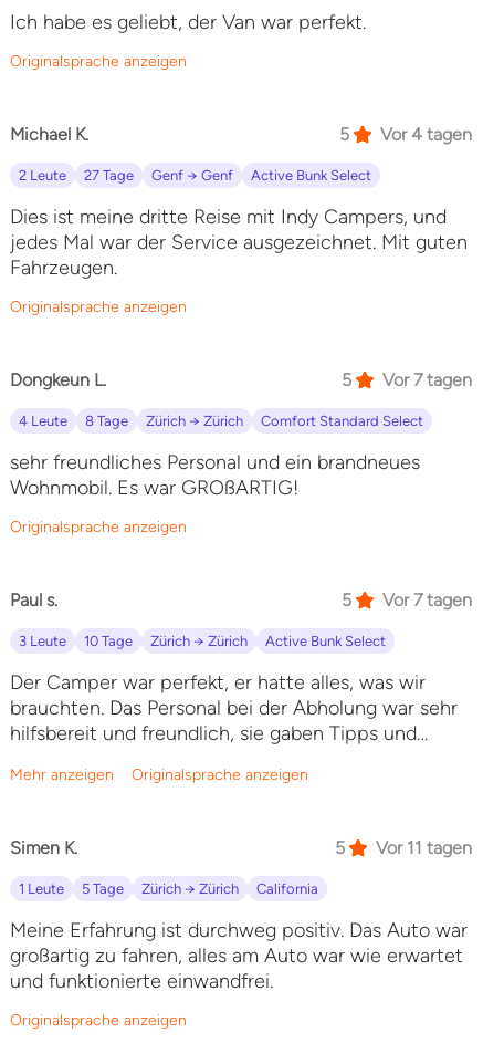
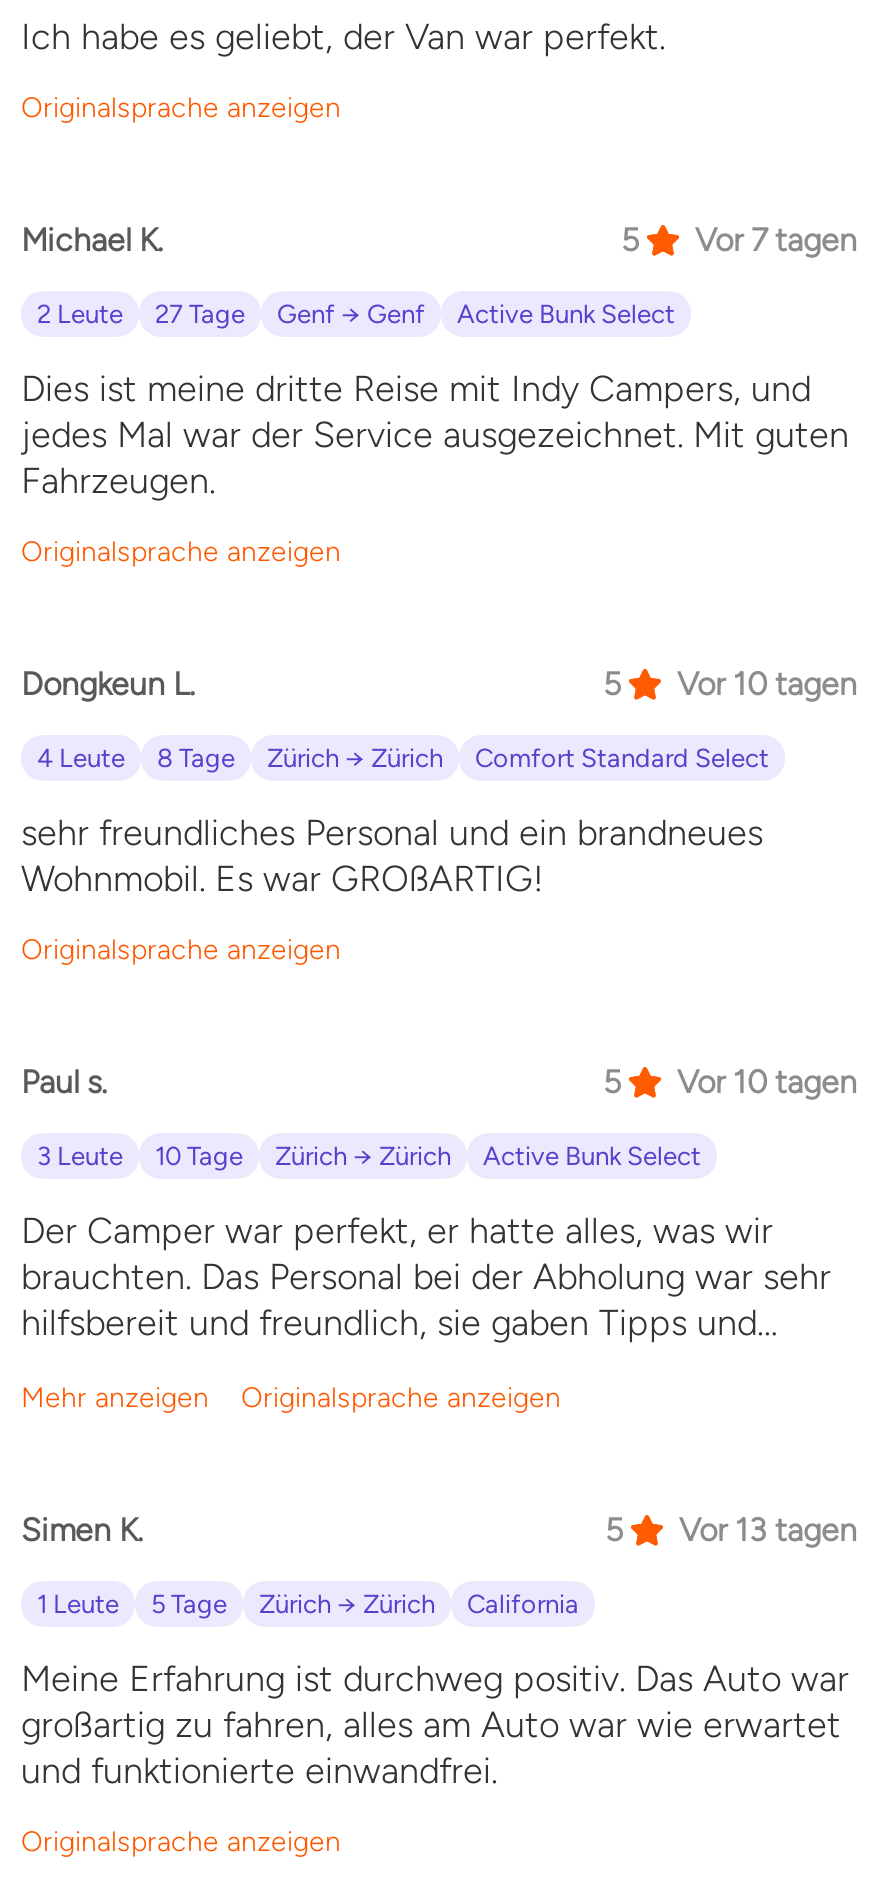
[339,124,472,145] 5 Vor 4 tagen -> [621,221,857,259] 5 Vor 7 tagen
[342,369,472,390] 5 Vor 7 tagen -> [603,665,857,703] 5 Vor 10 tagen
[342,590,472,611] 5 Vor 7 tagen -> [603,1063,857,1101] 5 Vor 10 tagen
[335,838,472,859] 5 Vor 11 tagen -> [605,1512,857,1550] 5 Vor 13 tagen

